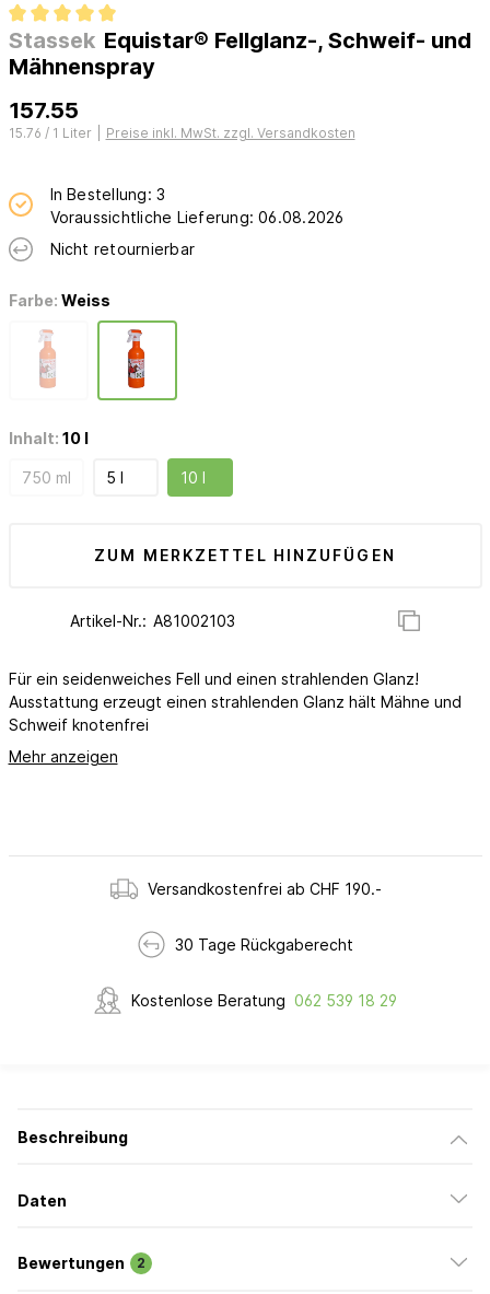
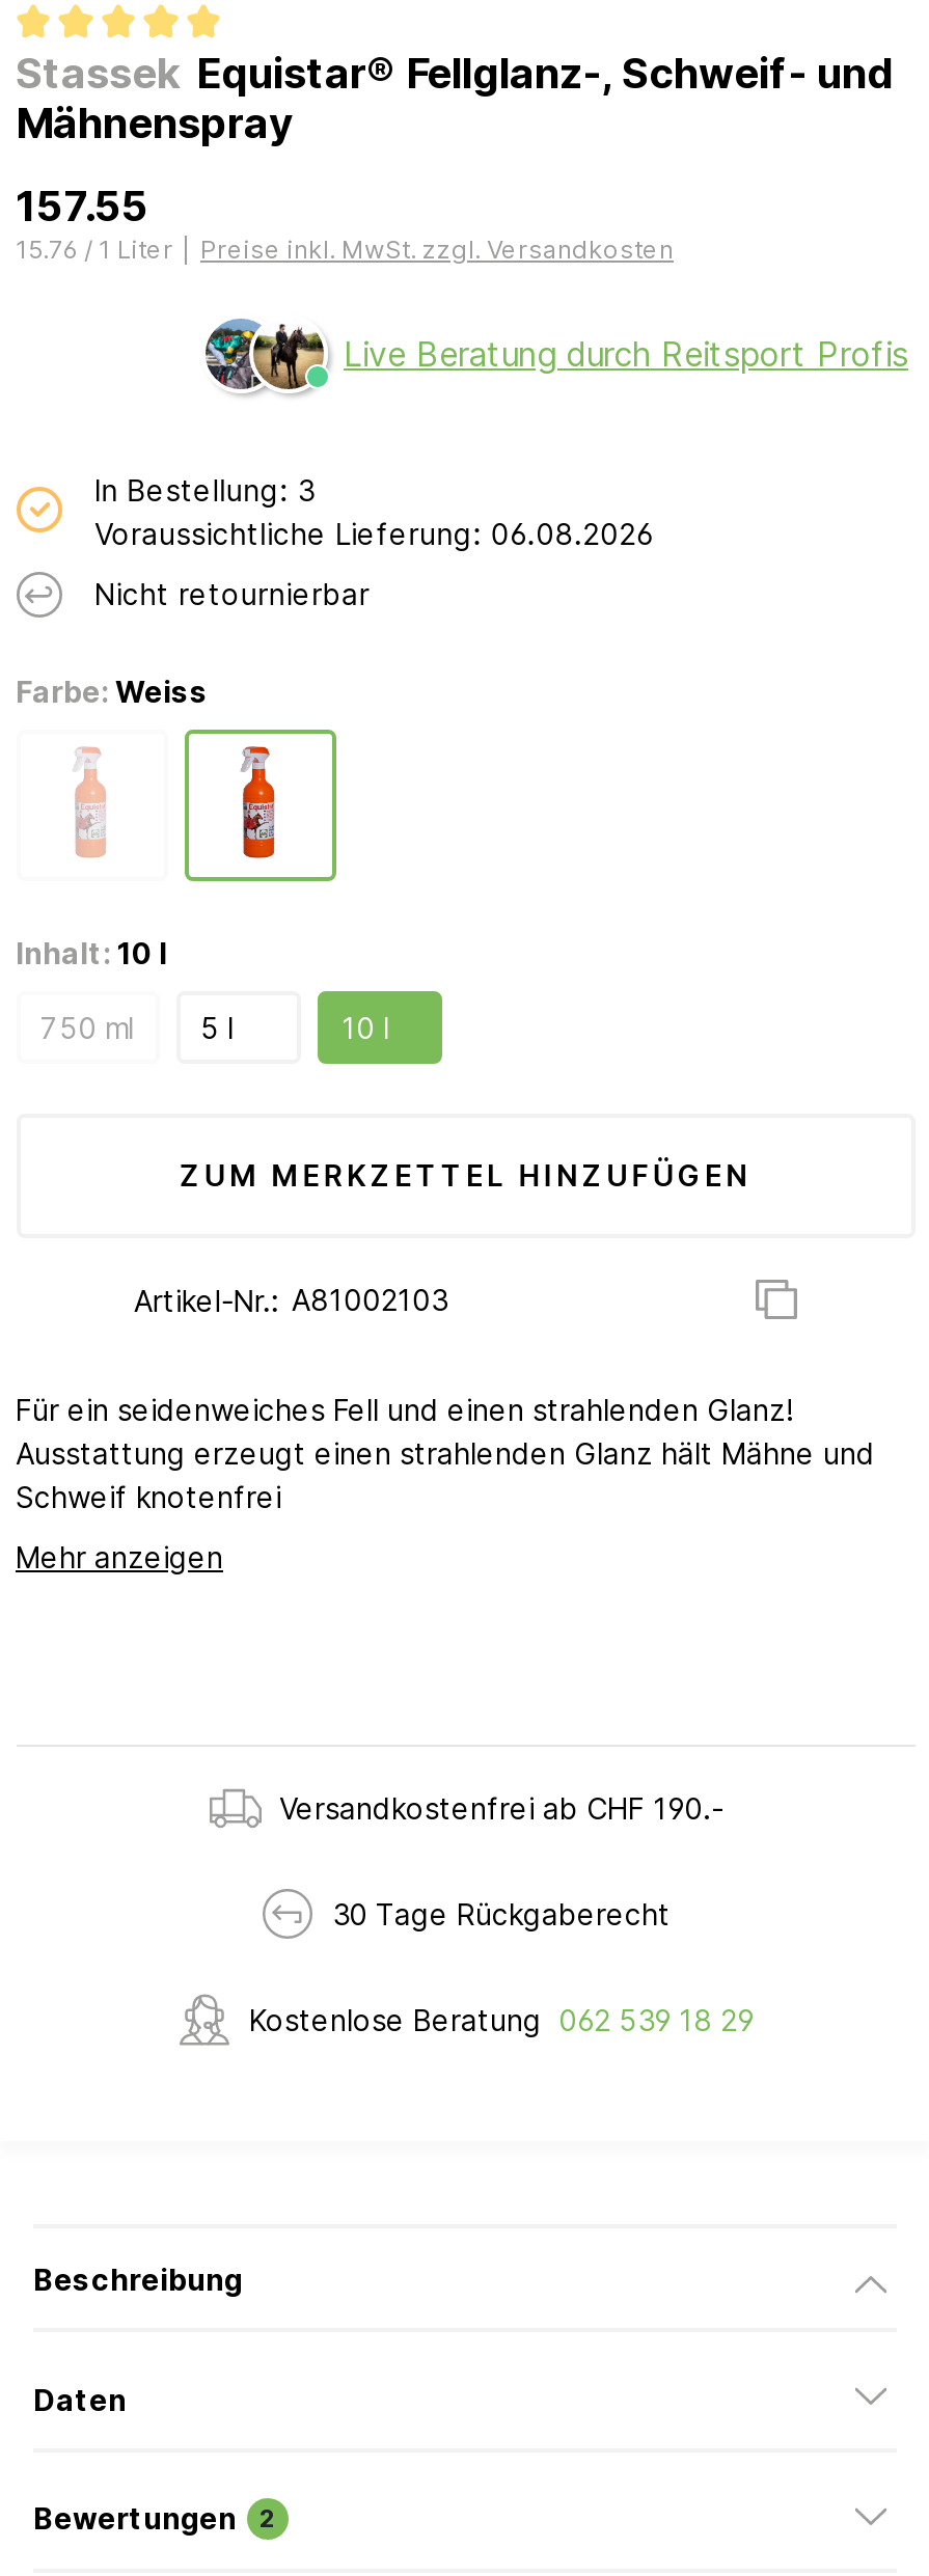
none -> [203,317,908,395] [image] | Live Beratung durch Reitsport Profis

